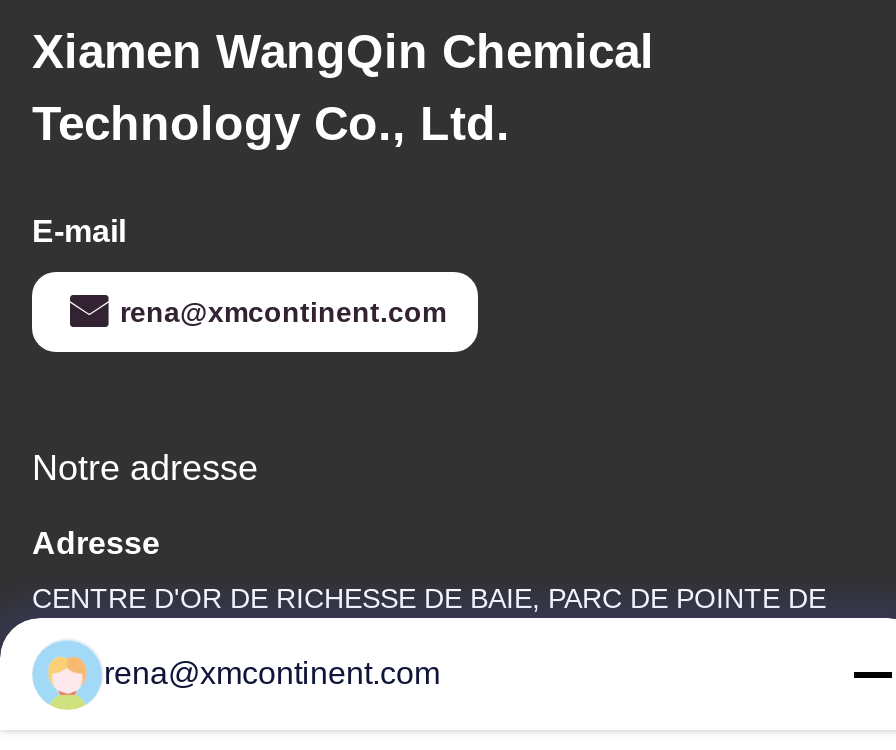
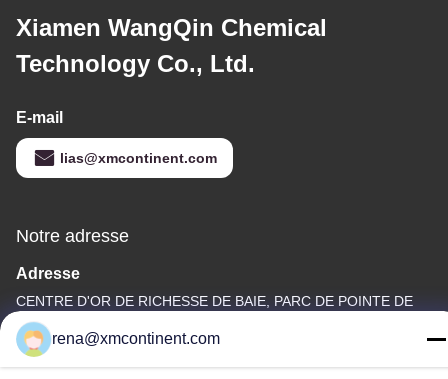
[120,296,446,328] rena@xmcontinent.com -> [60,150,217,166] lias@xmcontinent.com

